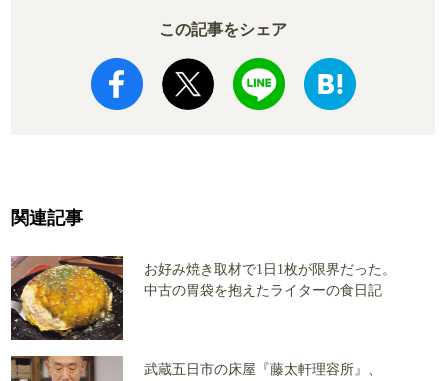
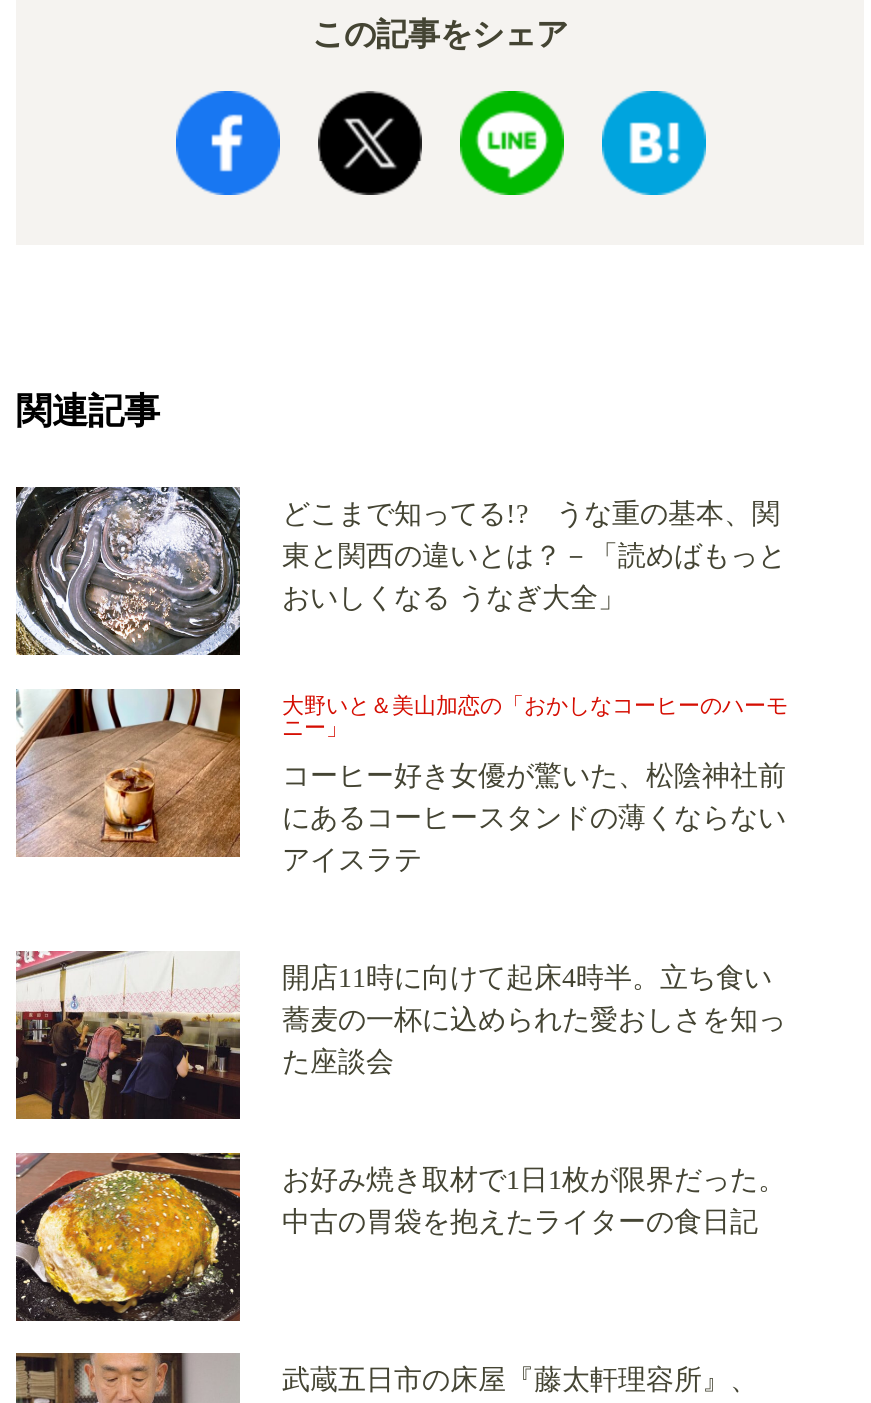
none -> [14,485,786,657] [image] | どこまで知ってる!? うな重の基本、関 | 東と関西の違いとは？－「読めばもっと | おいしくなる うなぎ大全」
none -> [14,949,786,1121] [image] | 開店11時に向けて起床4時半。立ち食い | 蕎麦の一杯に込められた愛おしさを知っ | た座談会
none -> [16,687,788,876] [image] | 大野いと＆美山加恋の「おかしなコーヒーのハーモ | ニー」 | コーヒー好き女優が驚いた、松陰神社前 | にあるコーヒースタンドの薄くならない | アイスラテ

